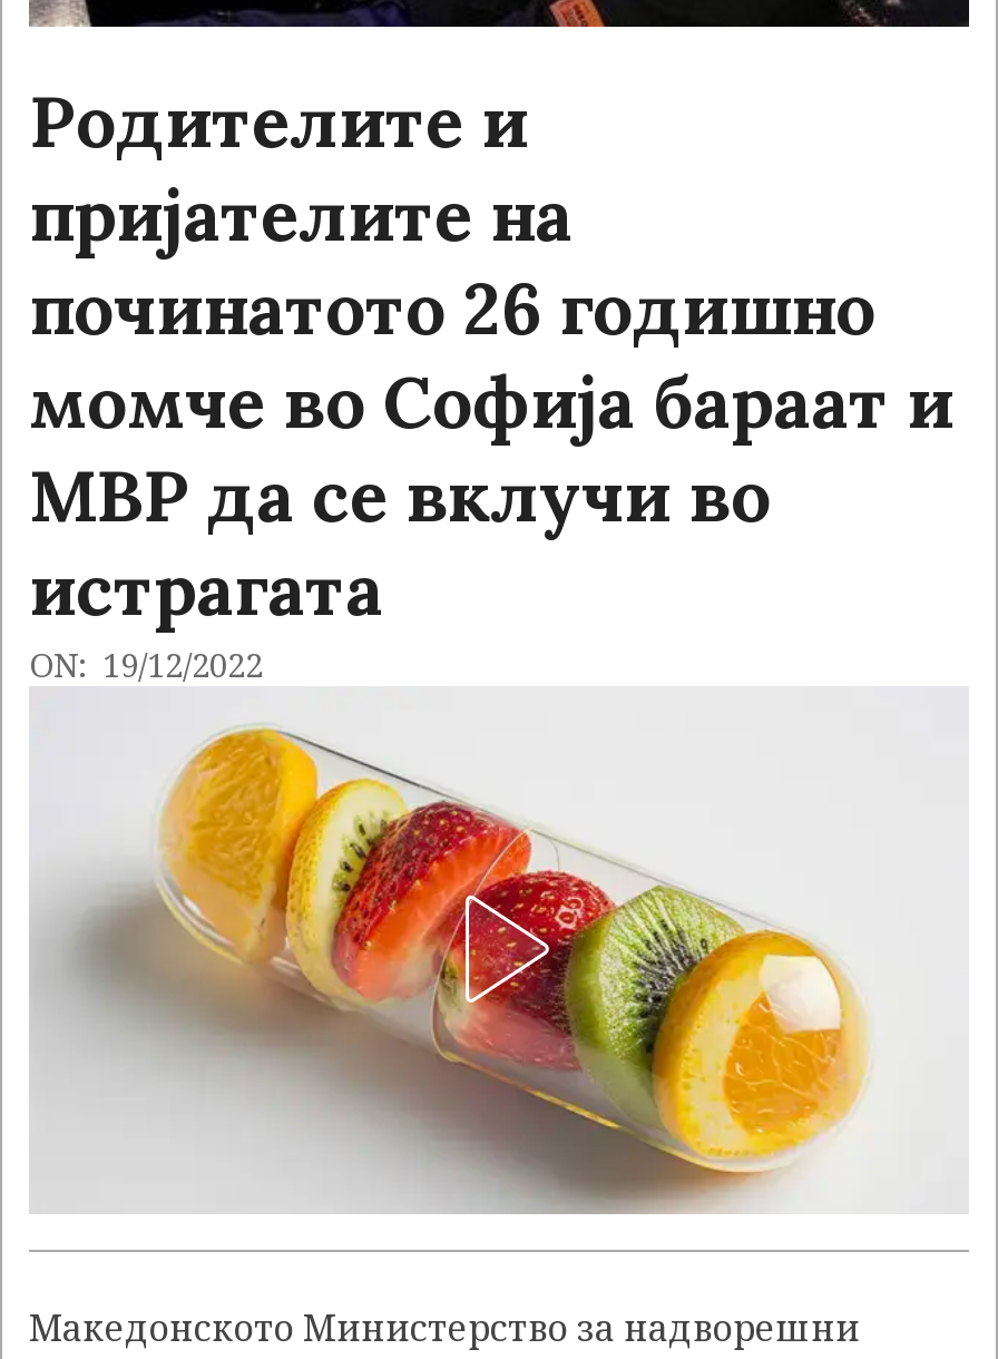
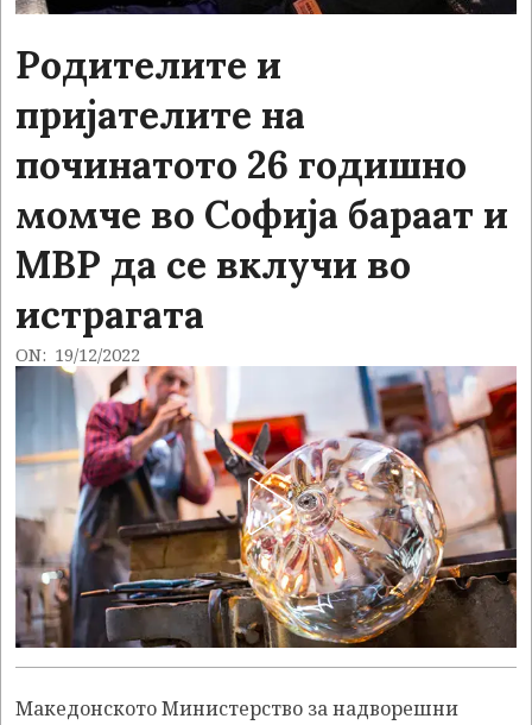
[29,686,969,1214] [image] -> [14,365,518,649] [image]

